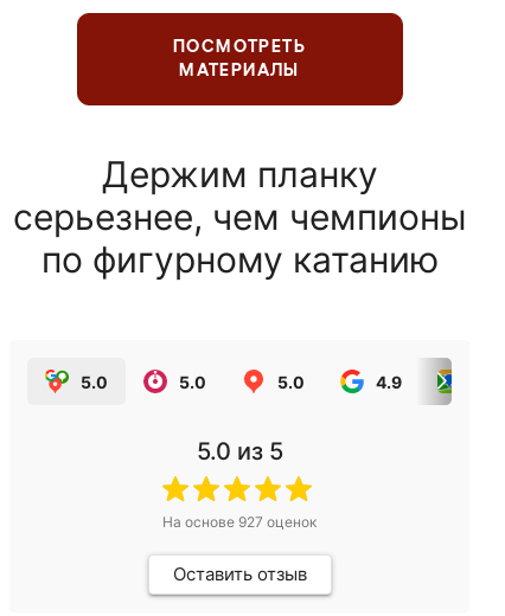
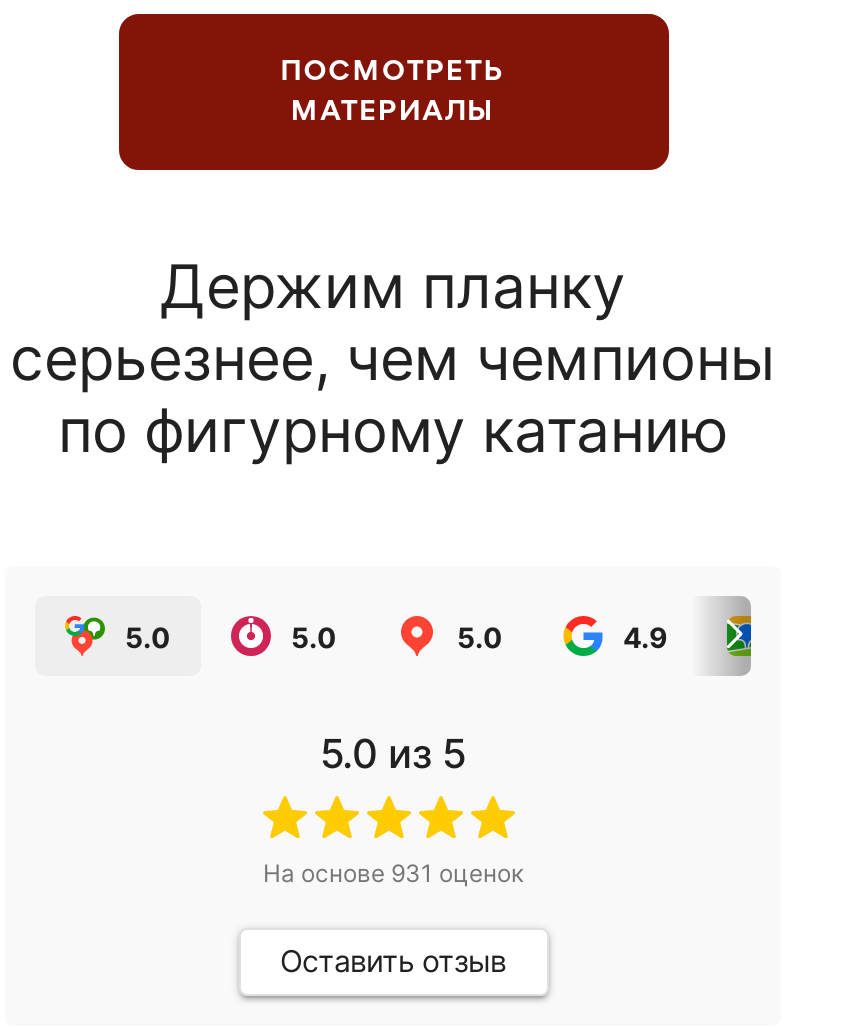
[162,513,317,531] На основе 927 оценок -> [263,858,523,888] На основе 931 оценок

